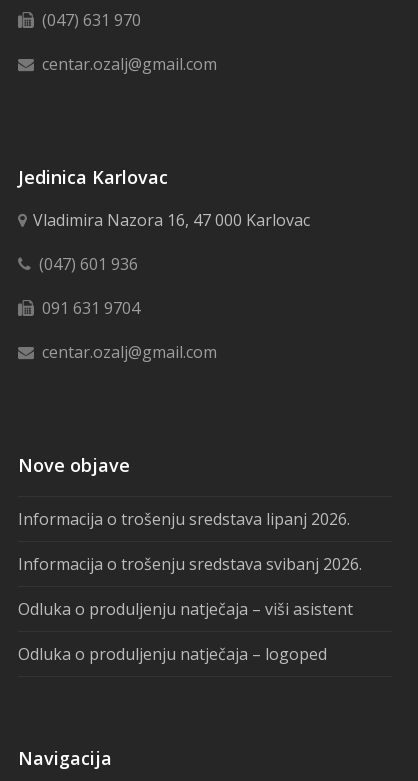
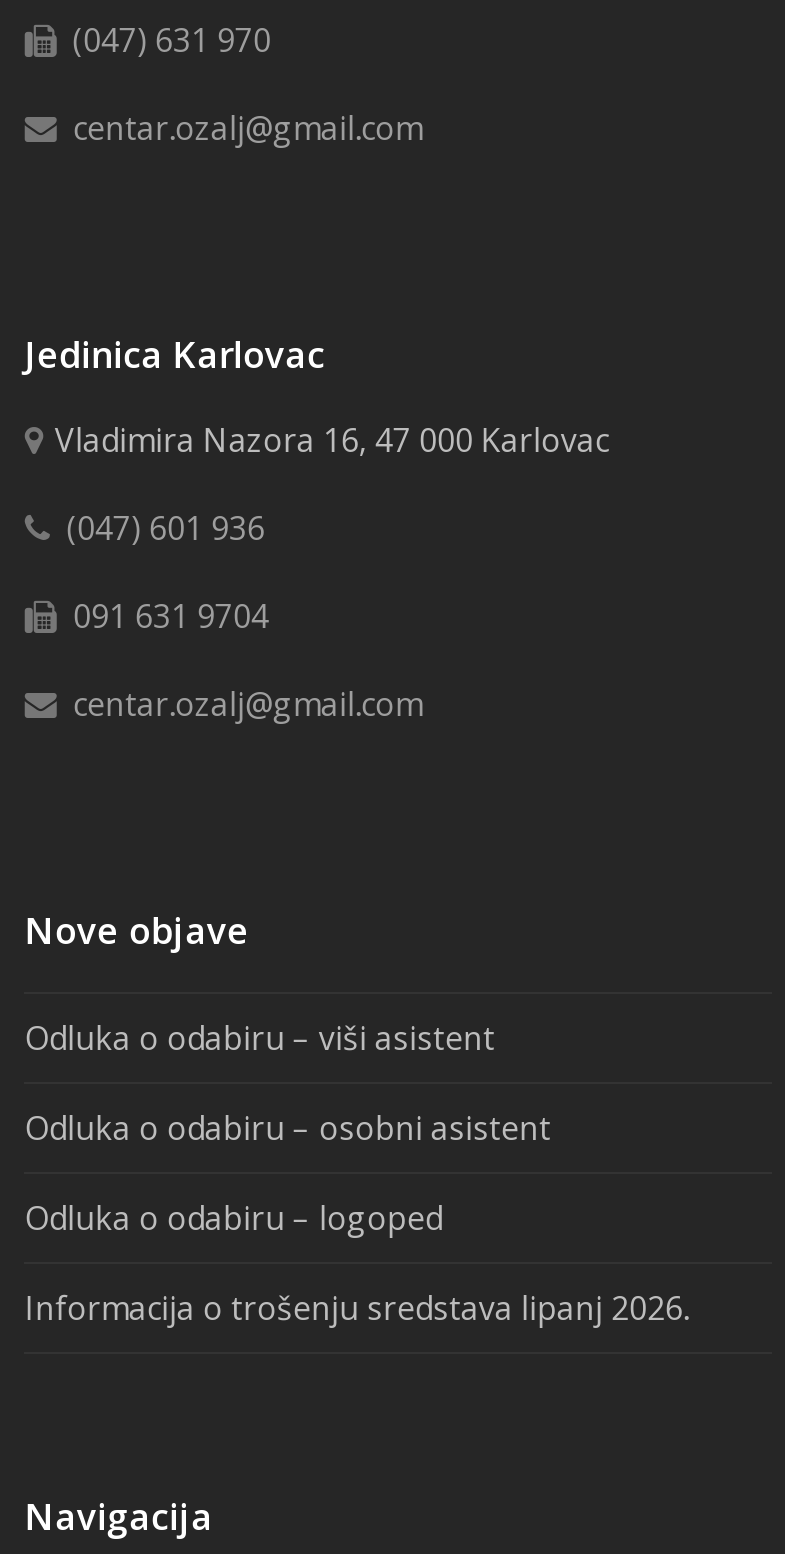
none -> [25,1015,551,1239] Odluka o odabiru – viši asistent | Odluka o odabiru – osobni asistent | Odluka o odabiru – logoped
moved [18,508,350,530] -> [25,1285,689,1329]: Informacija o trošenju sredstava lipanj 2026.
[18,553,362,665] Informacija o trošenju sredstava svibanj 2026. | Odluka o produljenju natječaja – viši asistent | Odluka o produljenju natječaja – logoped -> none

